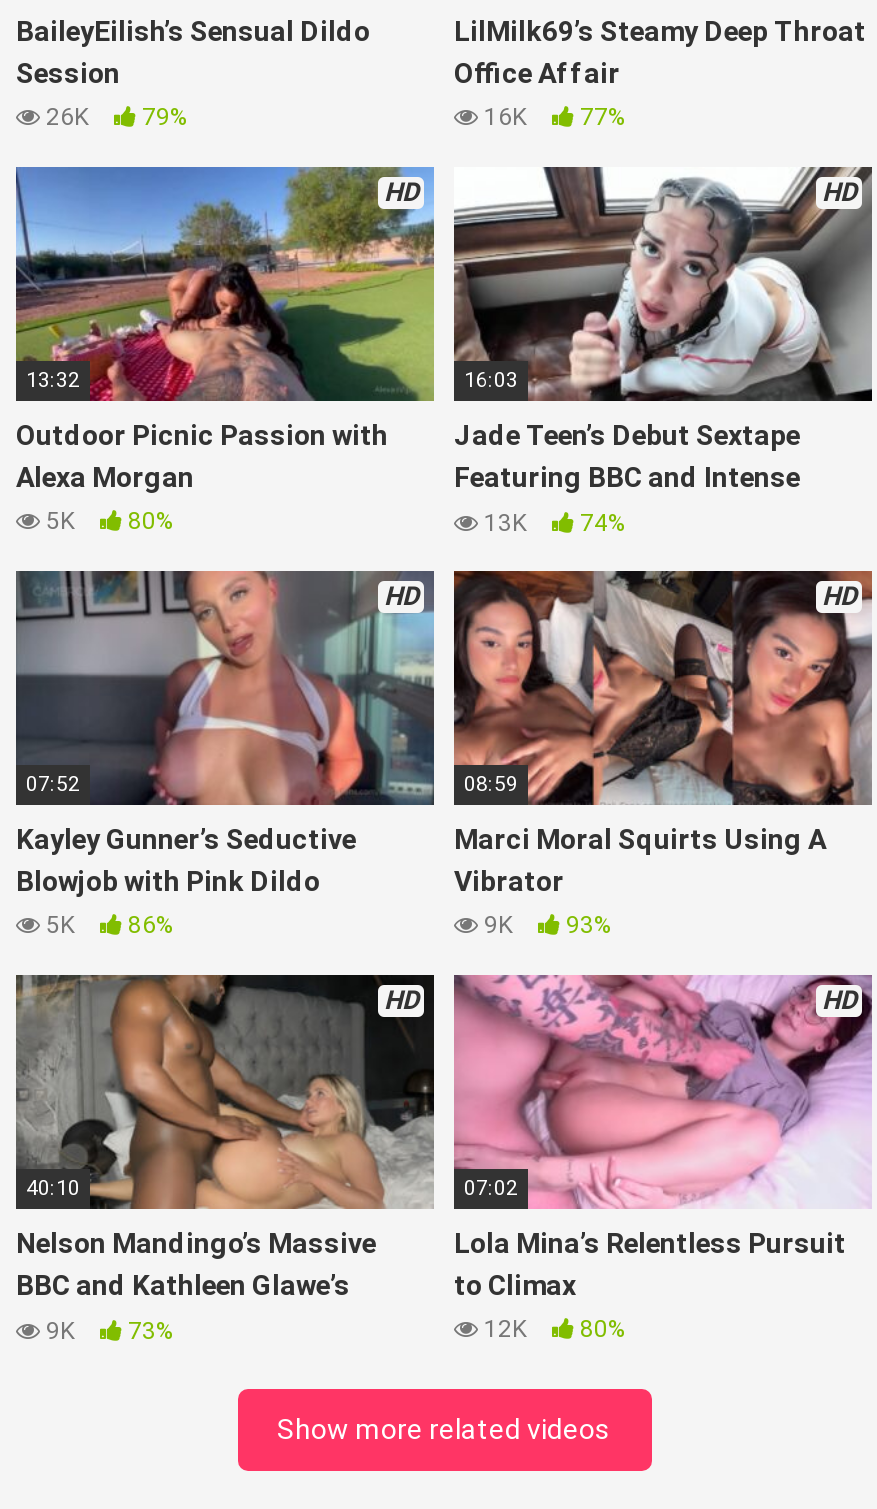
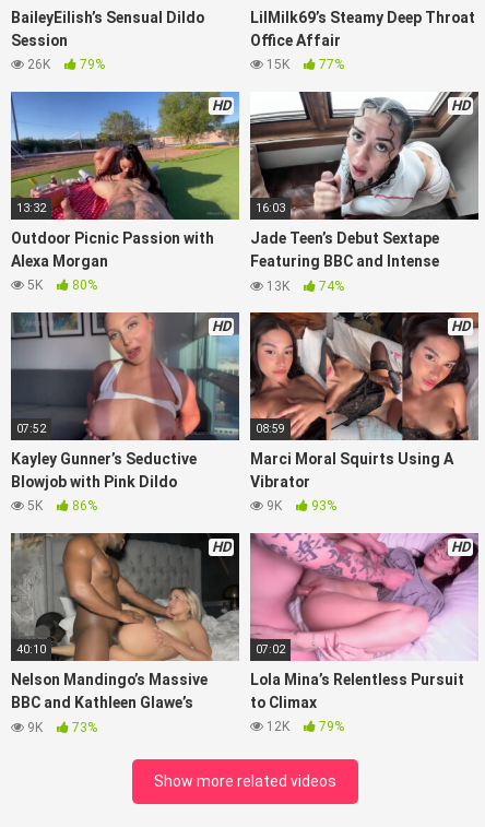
[478,104,626,132] 16K 77% -> [263,57,344,72] 15K 77%
[478,1315,626,1343] 12K 80% -> [263,719,344,734] 12K 79%

